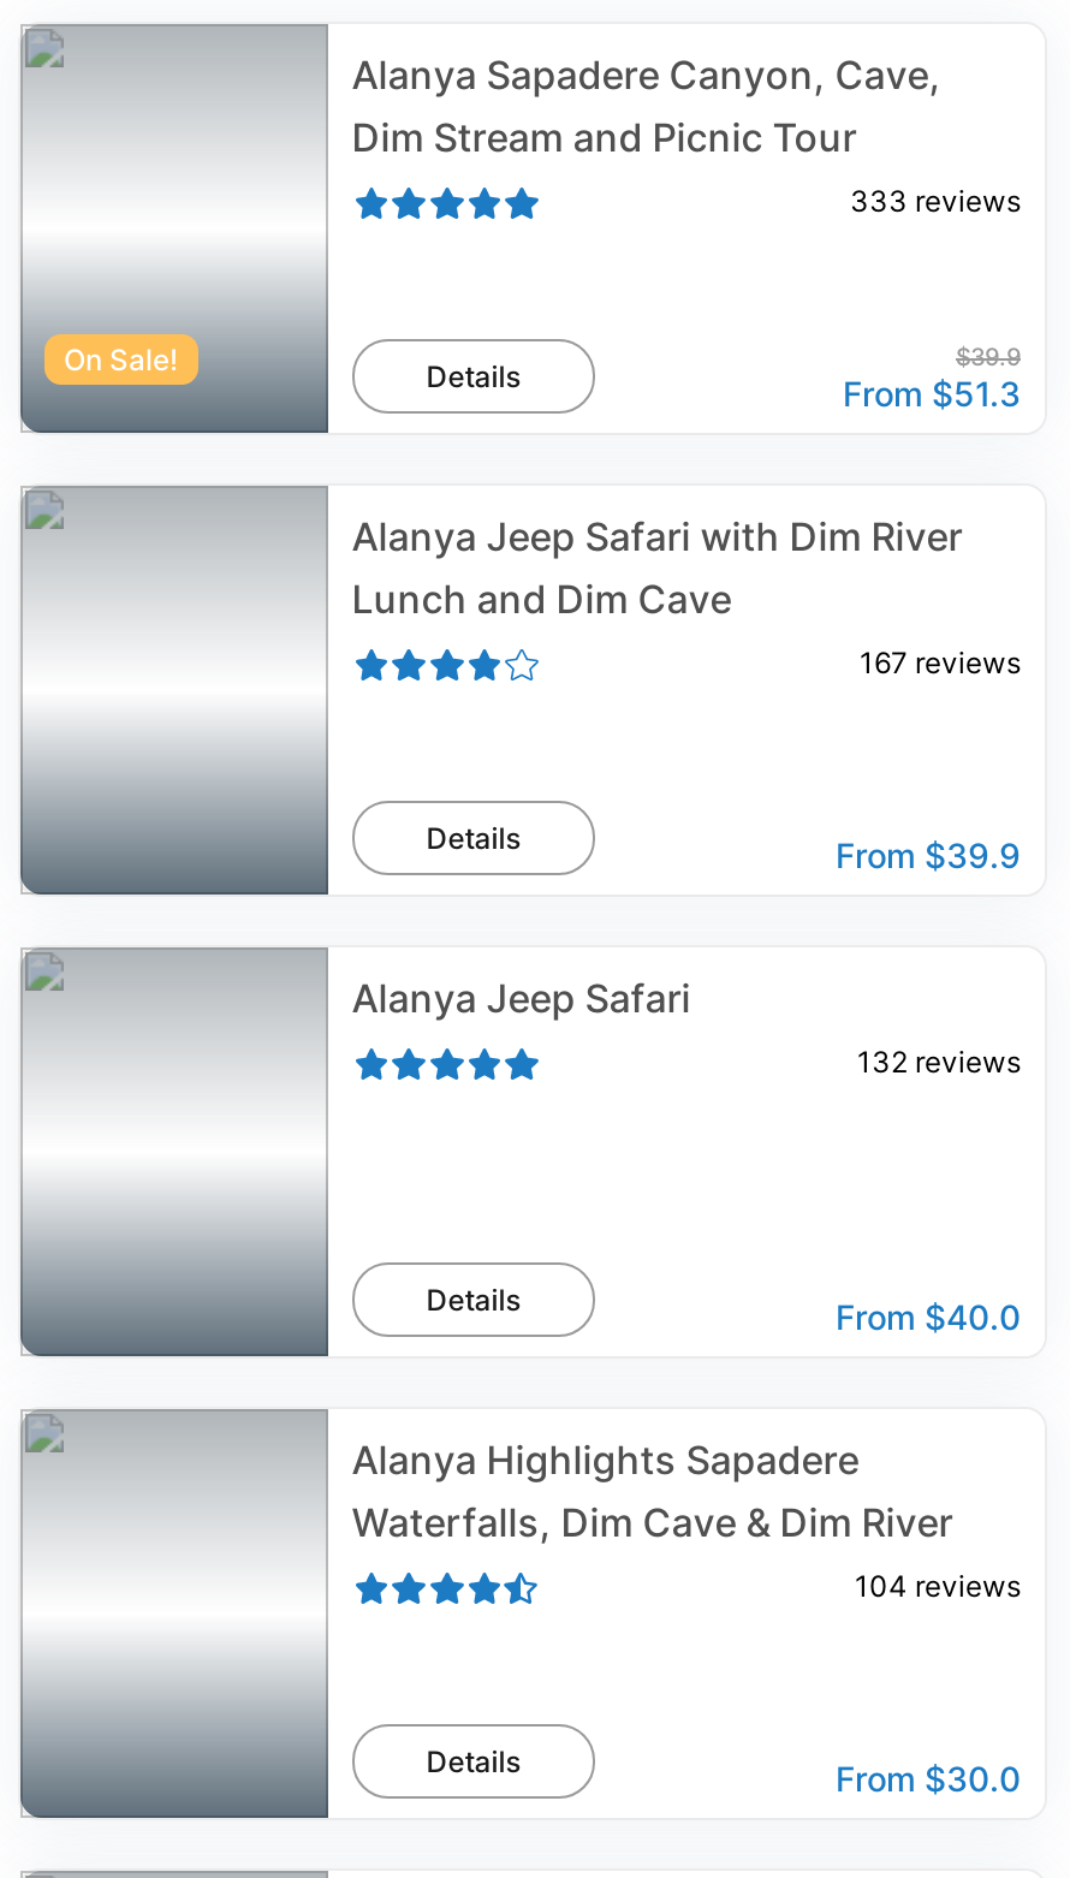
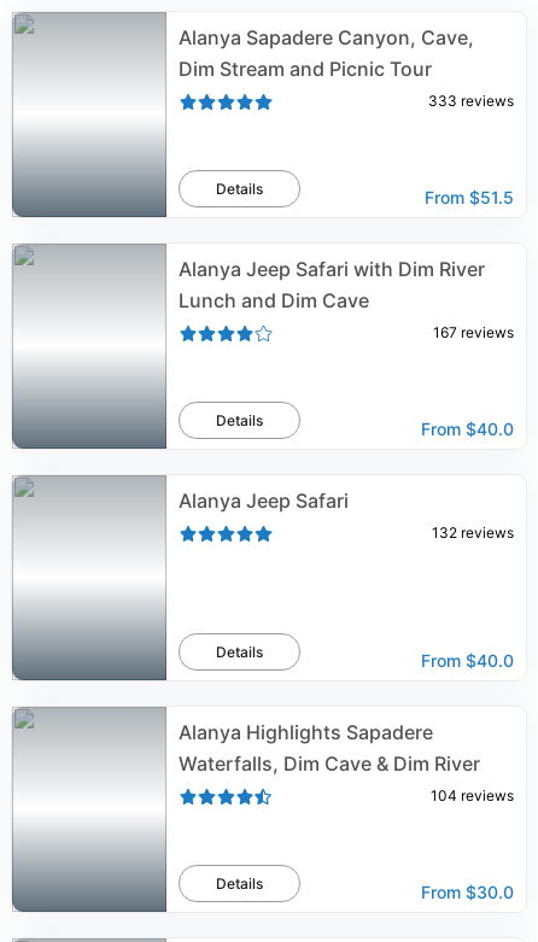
[64,341,179,378] On Sale! -> none
[843,341,1021,414] $39.9 | From $51.3 -> [425,187,514,207] From $51.5
[836,834,1021,875] From $39.9 -> [421,419,514,439] From $40.0

